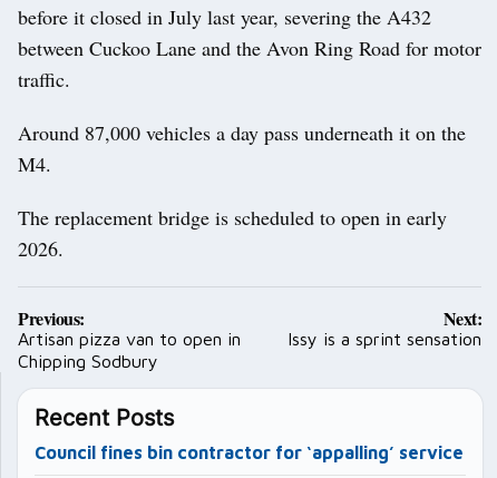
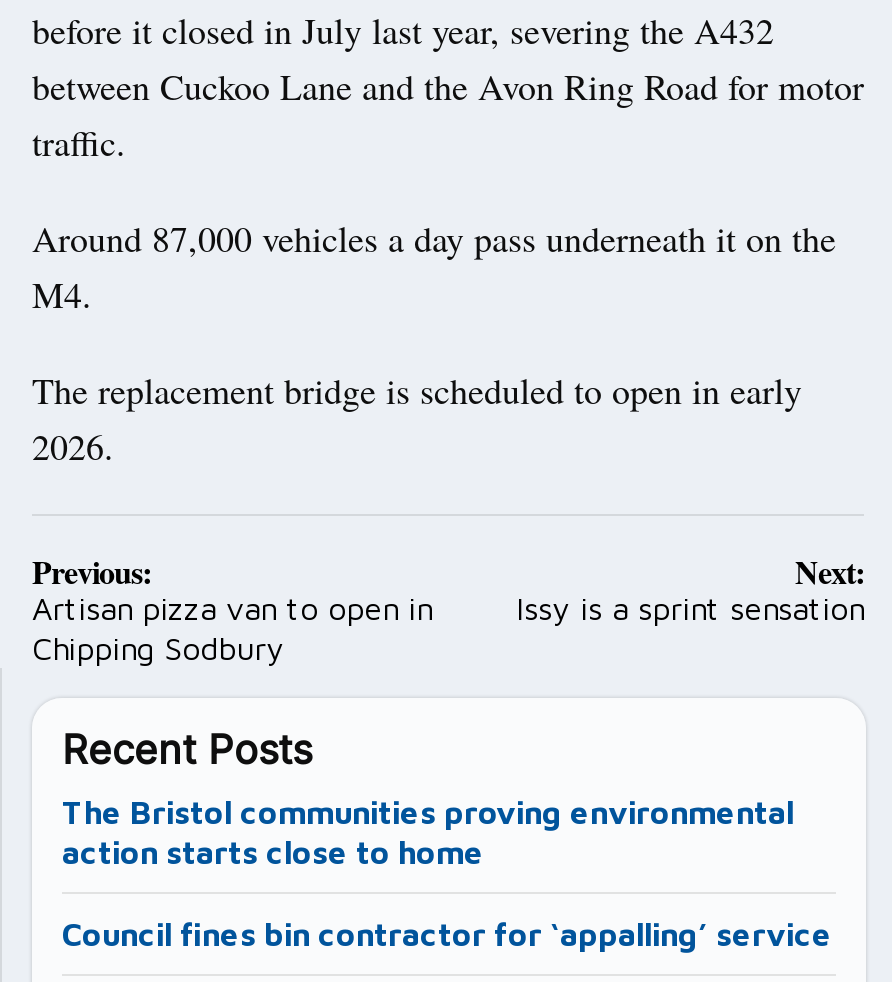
none -> [62,795,794,871] The Bristol communities proving environmental | action starts close to home

